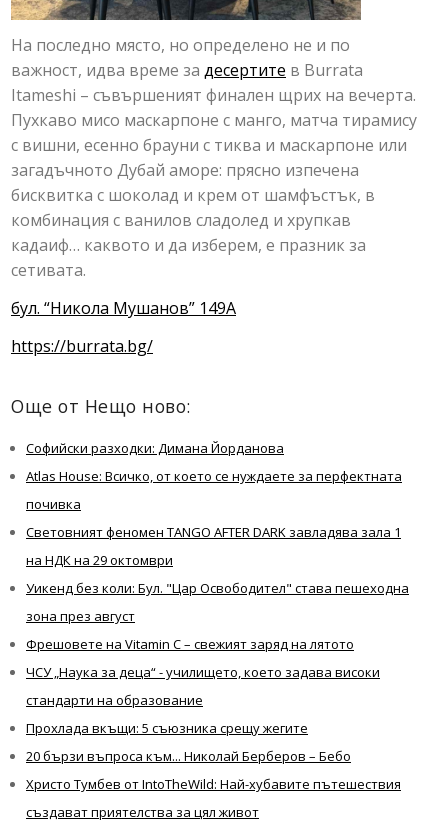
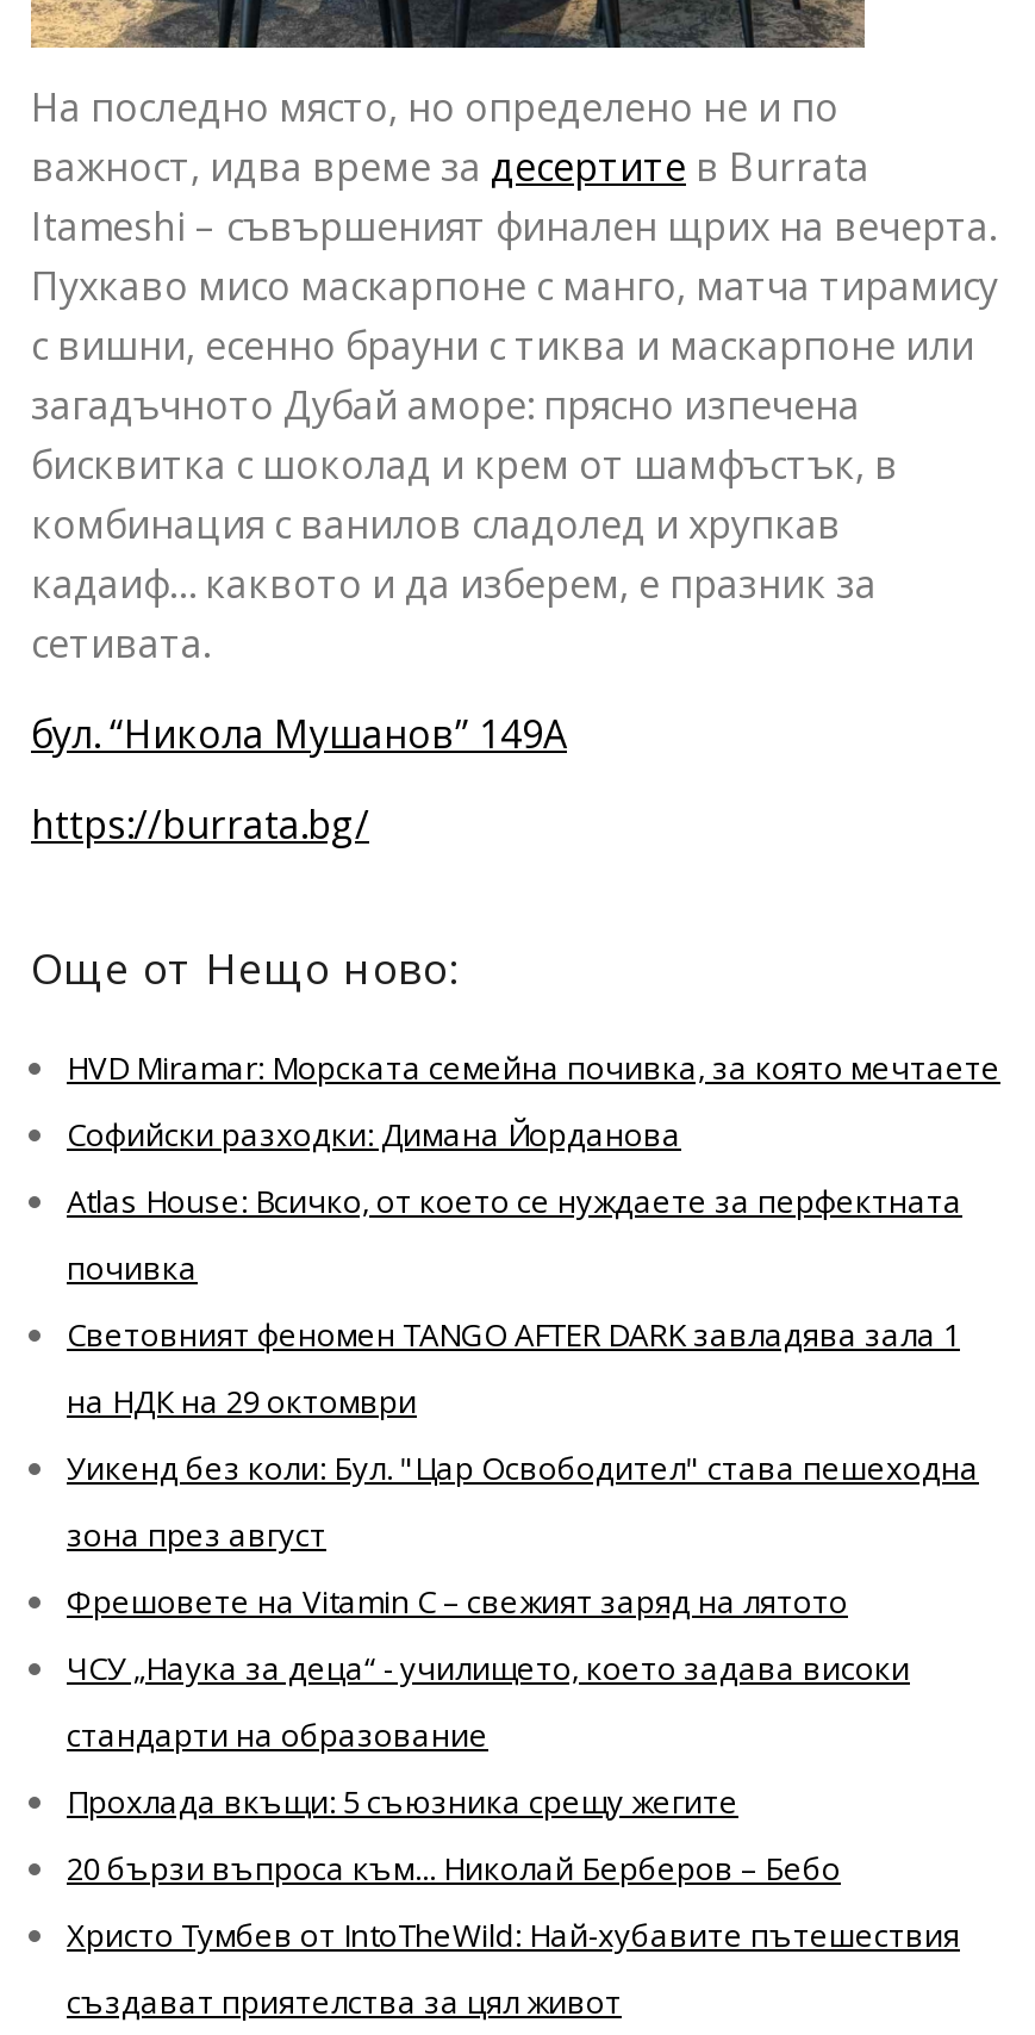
none -> [67,1045,1000,1088] HVD Miramar: Морската семейна почивка, за която мечтаете

